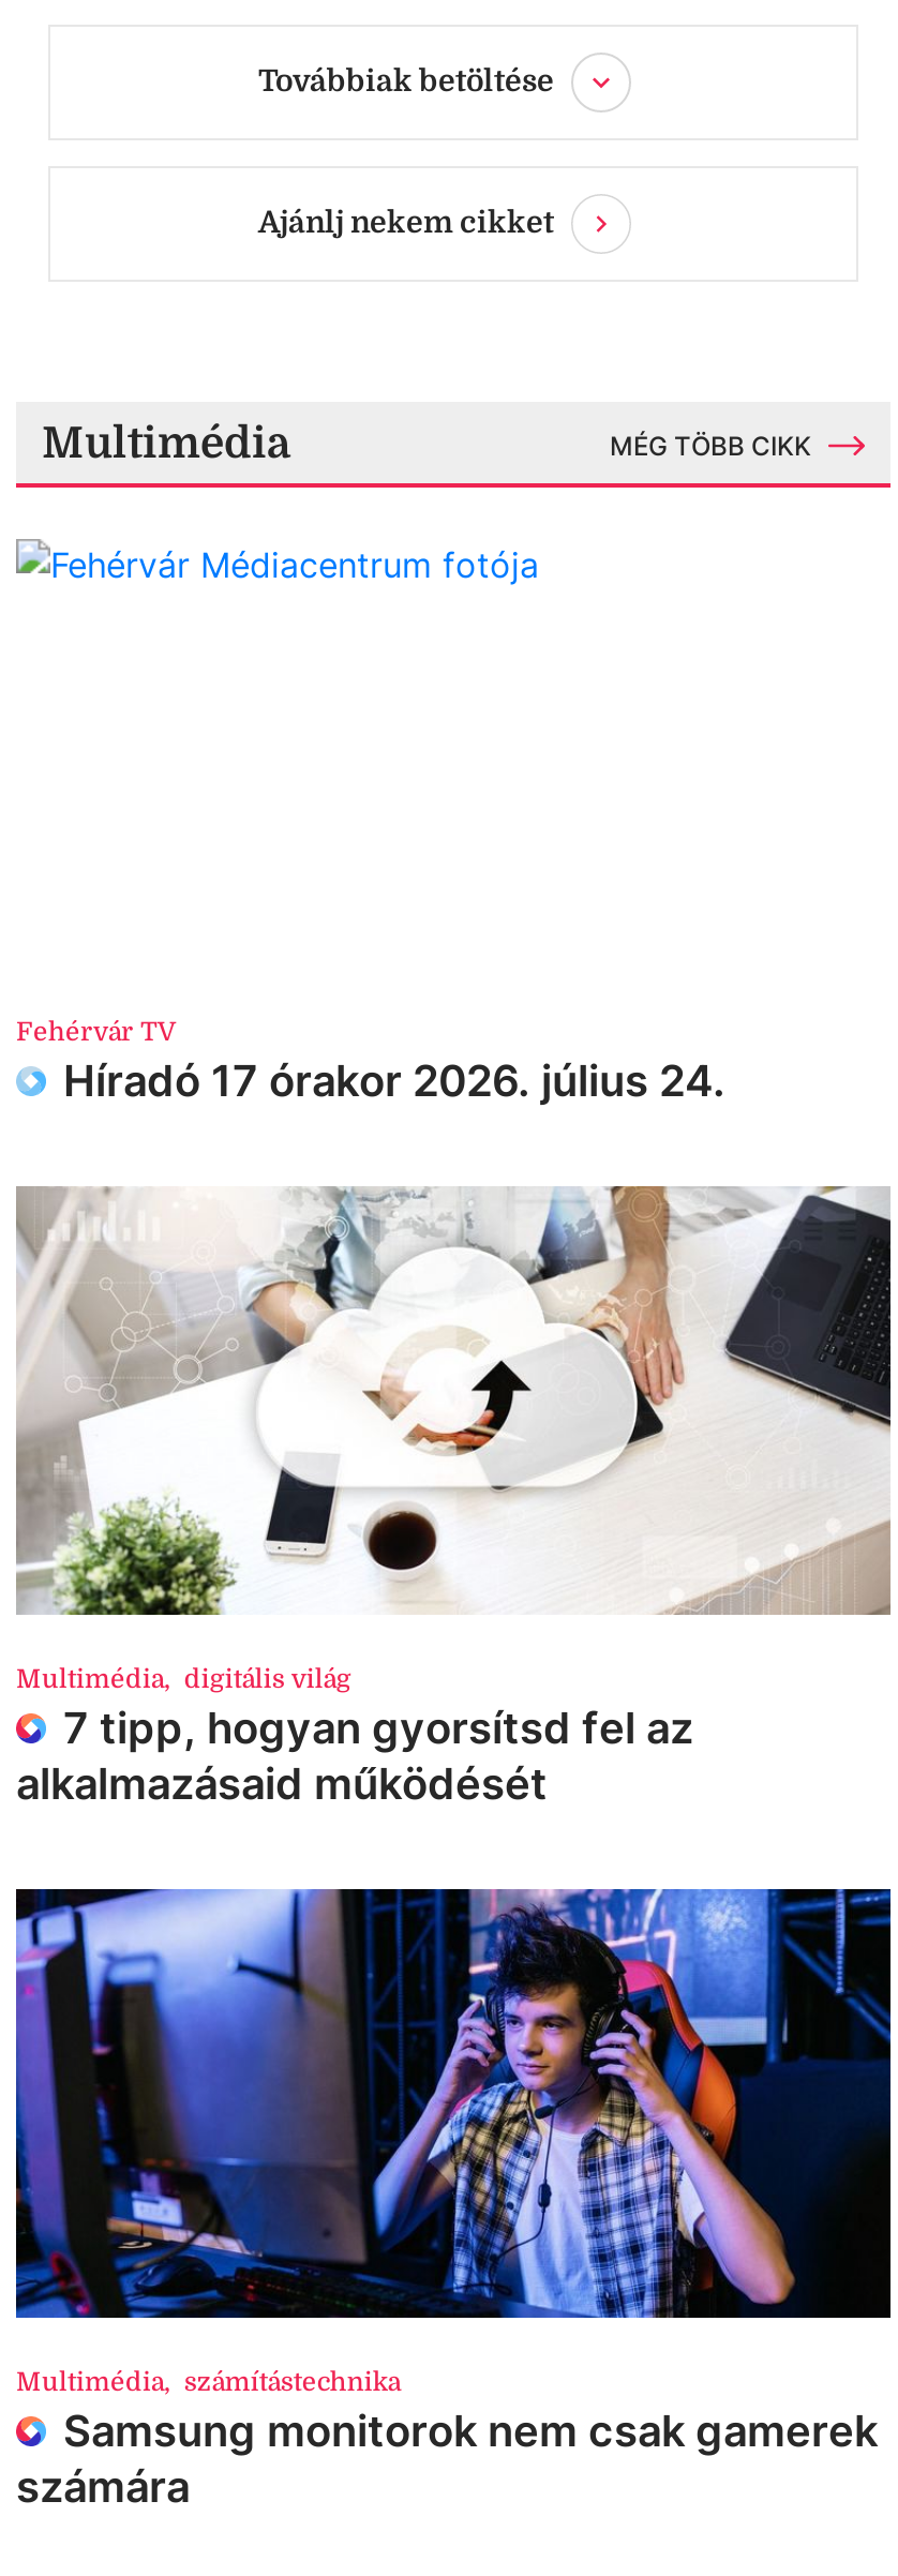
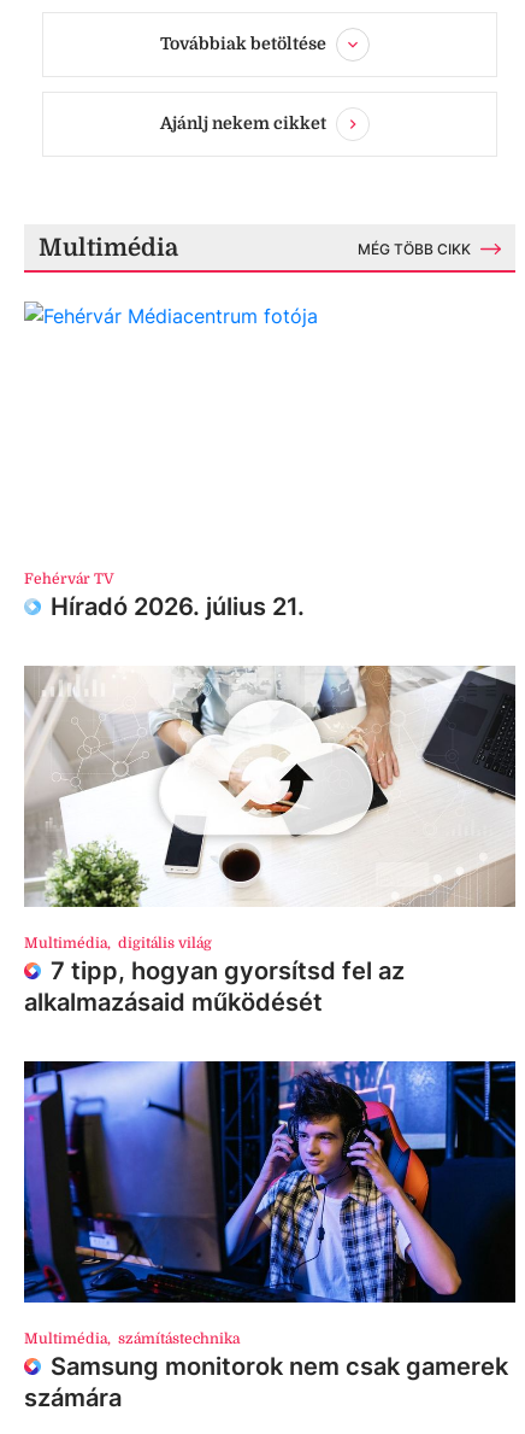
[63,1055,725,1107] Híradó 17 órakor 2026. július 24. -> [51,592,305,621] Híradó 2026. július 21.

